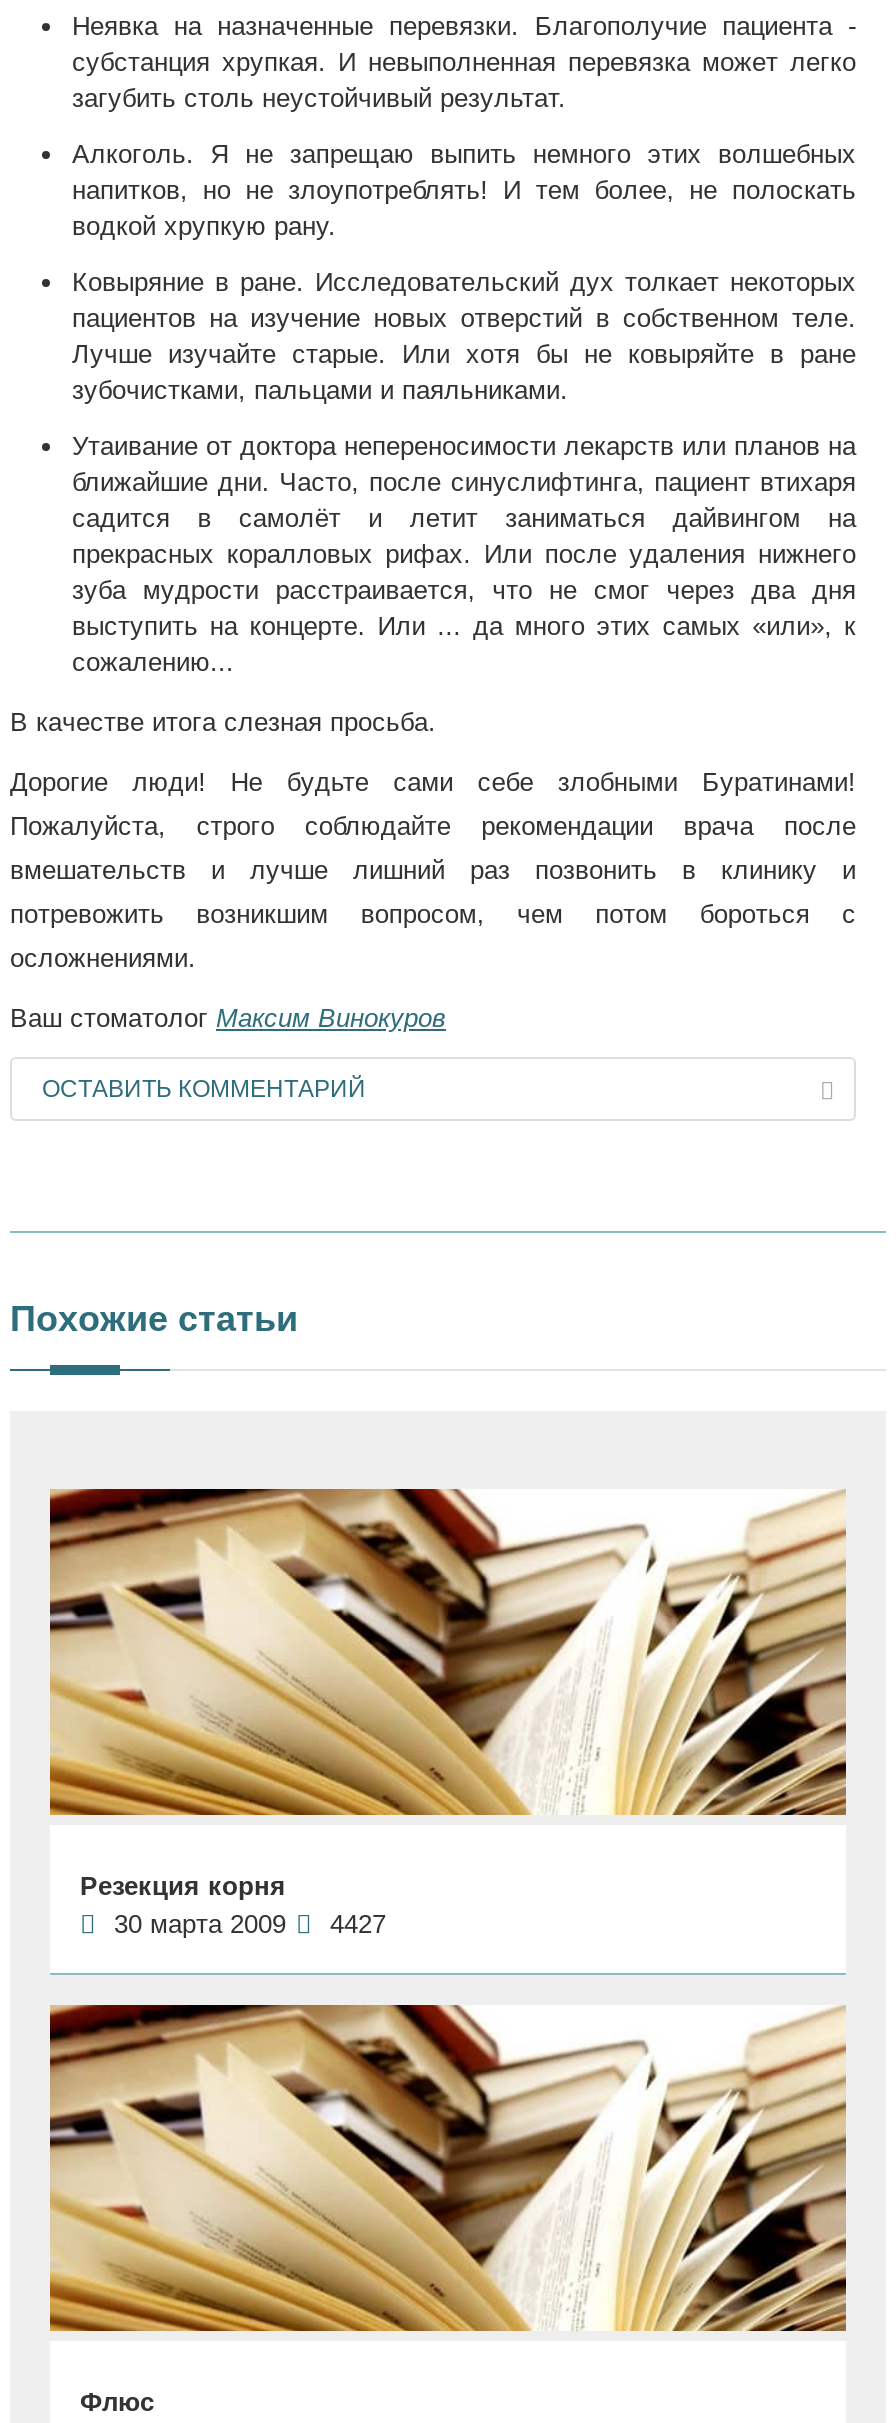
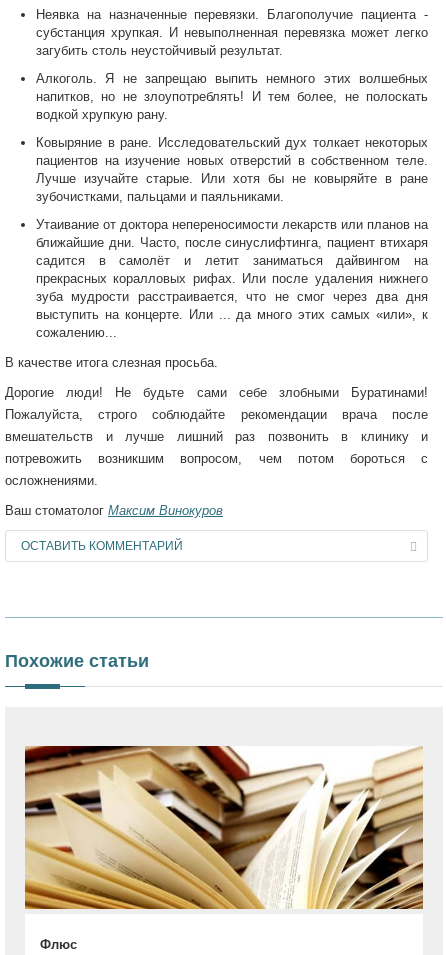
[80,1870,386,1938] Резекция корня | 30 марта 2009 | 4427 -> none

